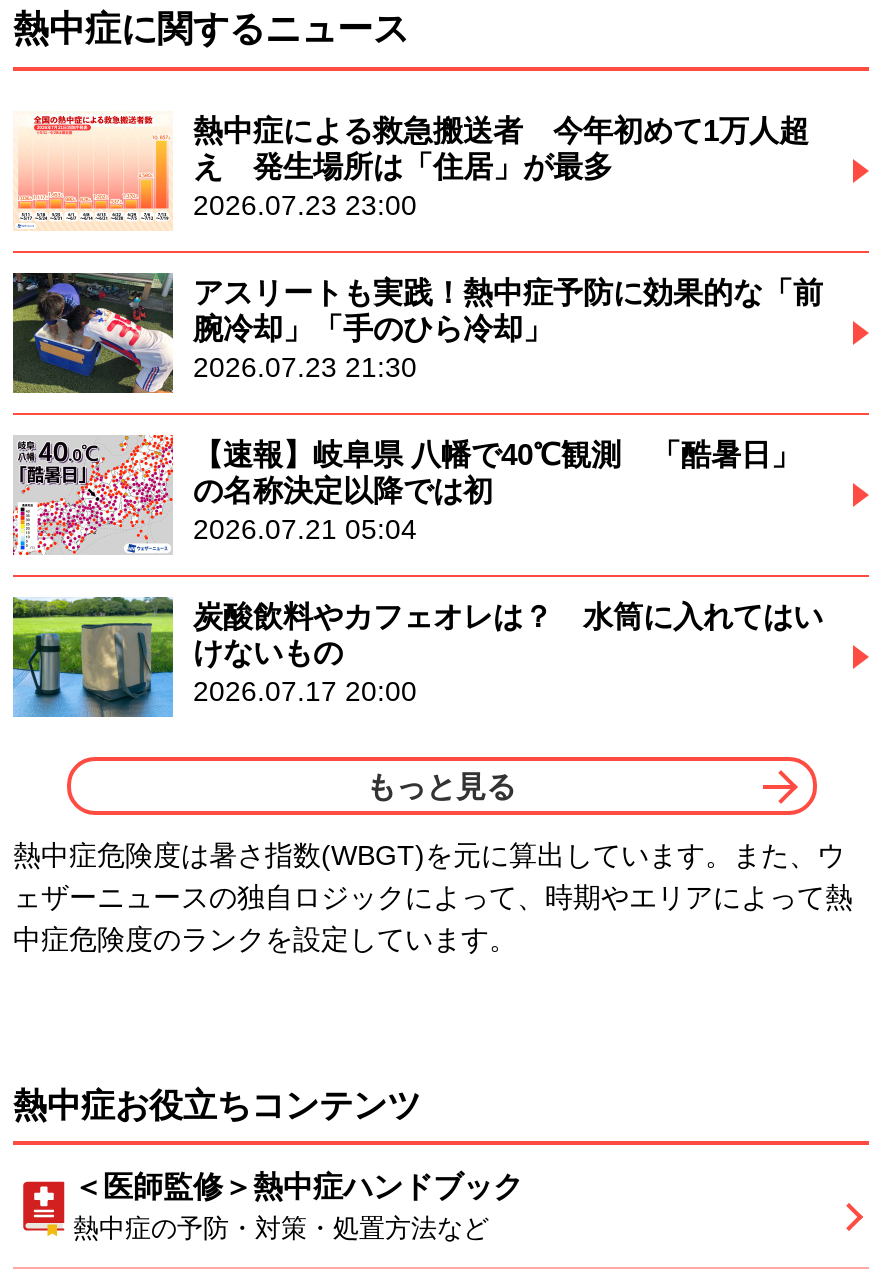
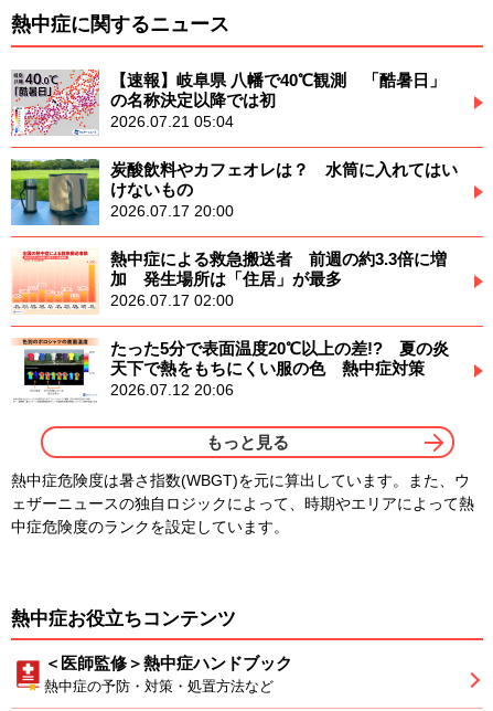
[11,114,823,395] [image] | 熱中症による救急搬送者 今年初めて1万人超 | え 発生場所は「住居」が最多 | 2026.07.23 23:00 | アスリートも実践！熱中症予防に効果的な「前 | 腕冷却」「手のひら冷却」 | 2026.07.23 21:30 -> none
moved [15,113,165,229] -> [12,248,95,314]: [image]
moved [9,431,823,708] -> [9,67,458,220]: [image] | 【速報】岐阜県 八幡で40℃観測 「酷暑日」 | の名称決定以降では初 | 2026.07.21 05:04 | 炭酸飲料やカフェオレは？ 水筒に入れてはい | けないもの | 2026.07.17 20:00
none -> [13,250,449,403] [image] | 熱中症による救急搬送者 前週の約3.3倍に増 | 加 発生場所は「住居」が最多 | 2026.07.17 02:00 | たった5分で表面温度20℃以上の差!? 夏の炎 | 天下で熱をもちにくい服の色 熱中症対策 | 2026.07.12 20:06

